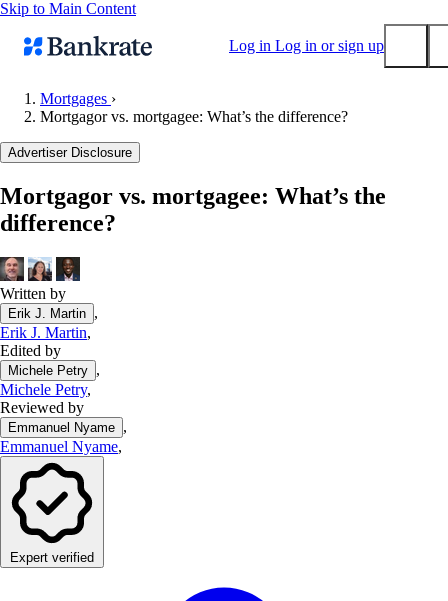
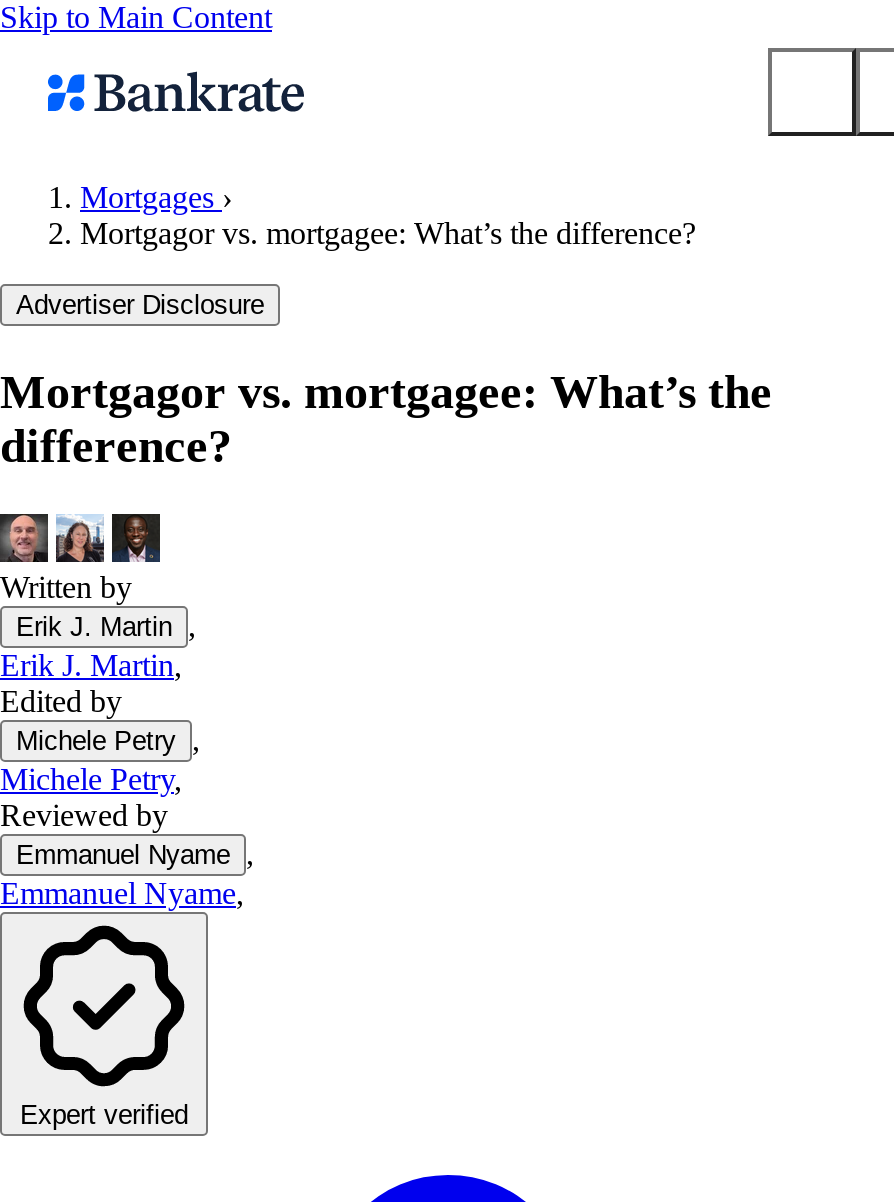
[229,37,384,54] Log in Log in or sign up -> none

